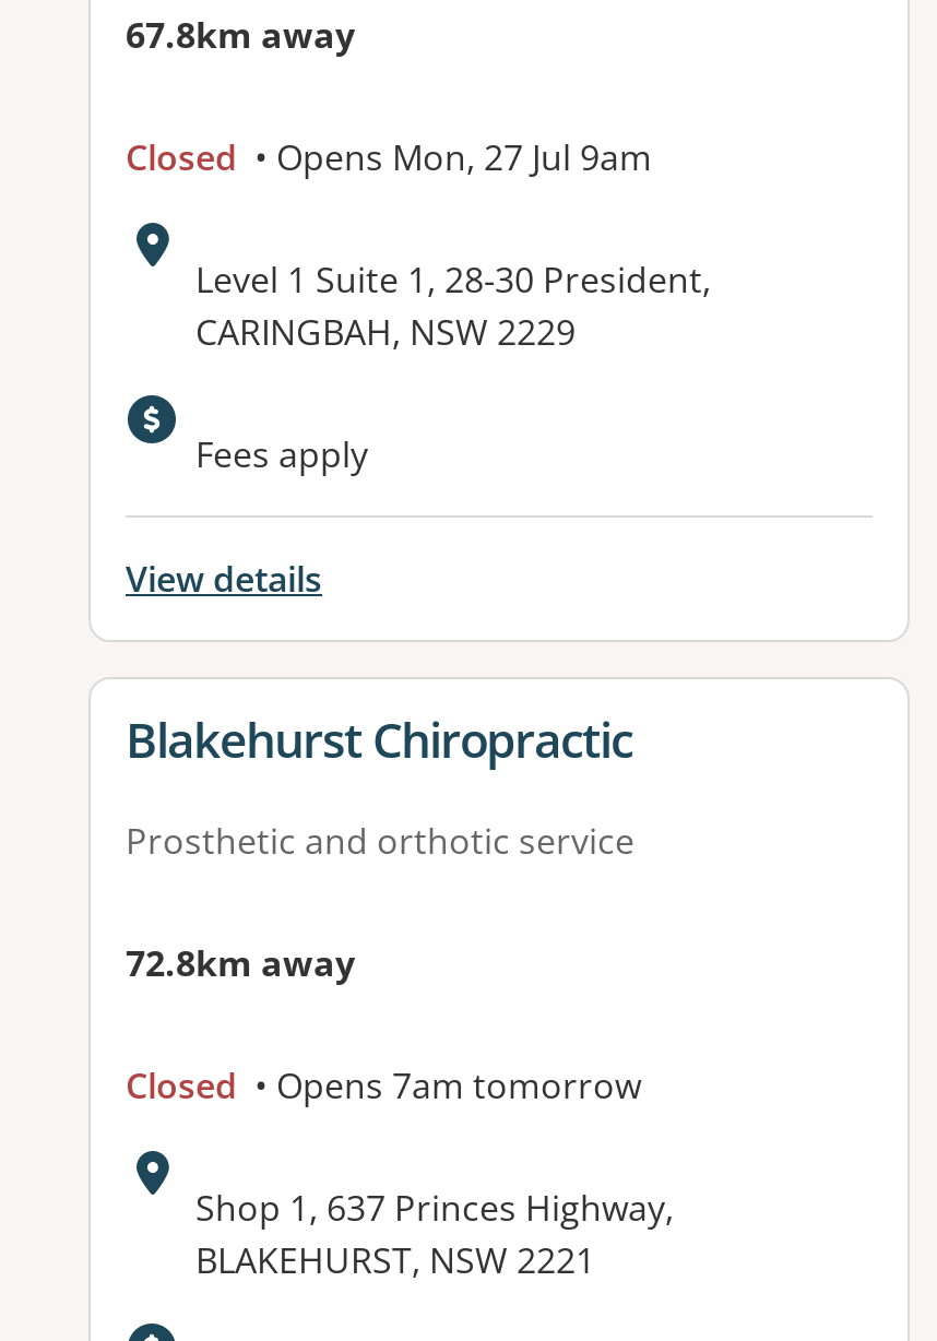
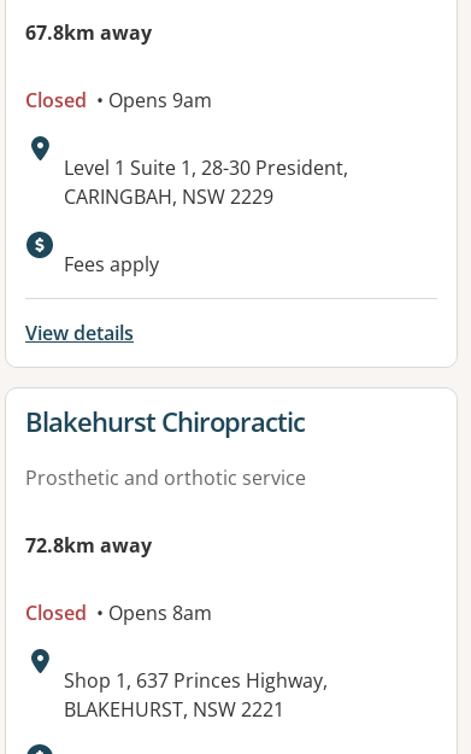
[126,134,652,182] Closed • Opens Mon, 27 Jul 9am -> [25,87,212,114] Closed • Opens 9am
[126,1062,641,1110] Closed • Opens 7am tomorrow -> [25,600,212,627] Closed • Opens 8am

